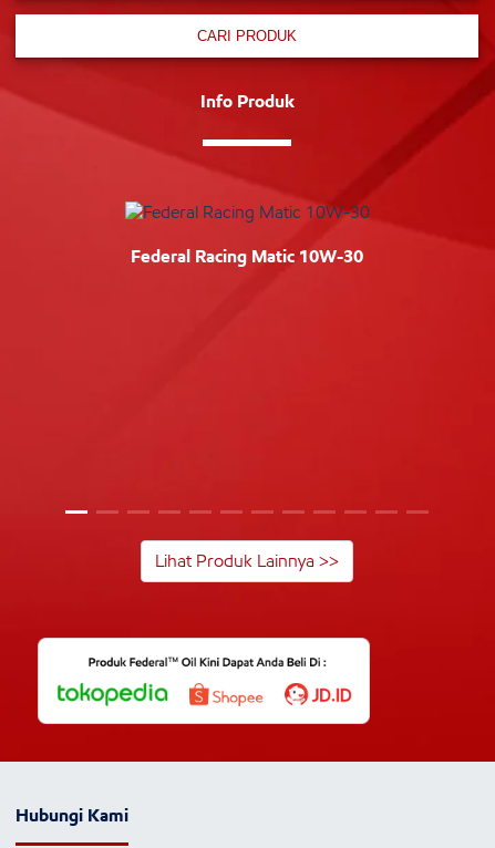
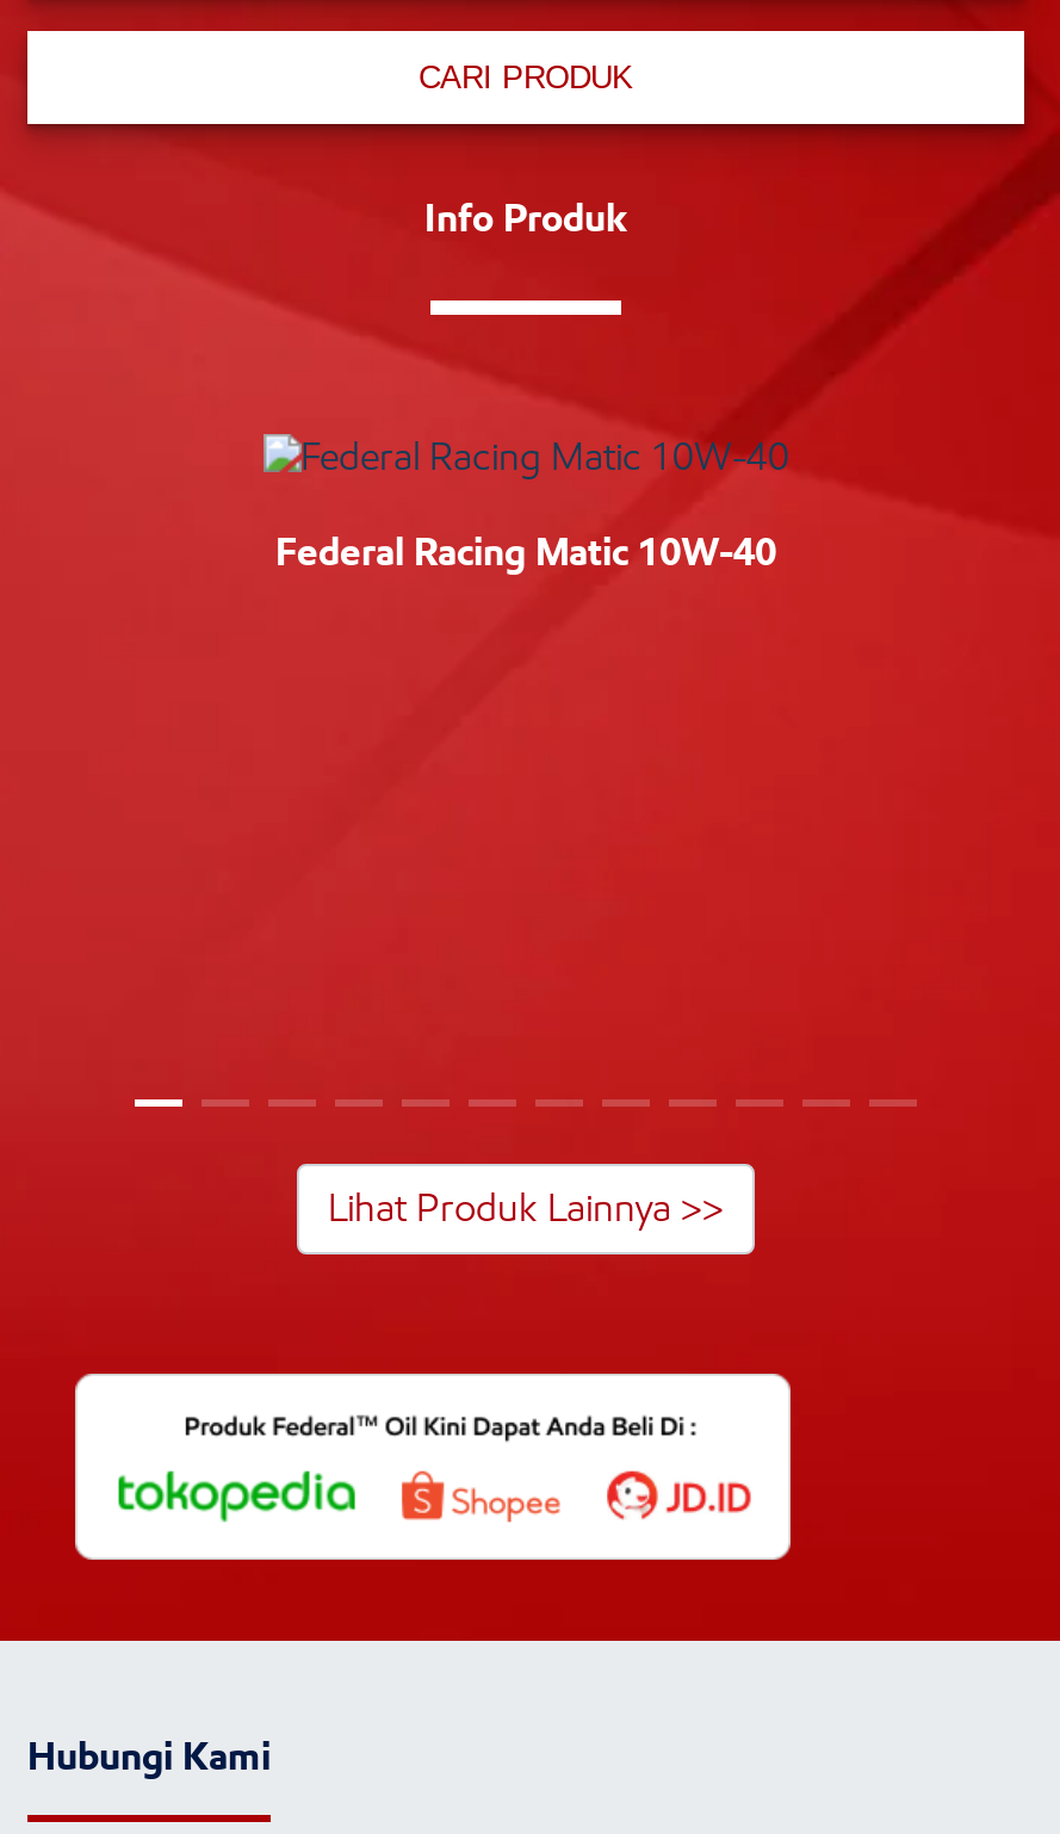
[131,246,363,267] Federal Racing Matic 10W-30 -> [275,530,776,575] Federal Racing Matic 10W-40

